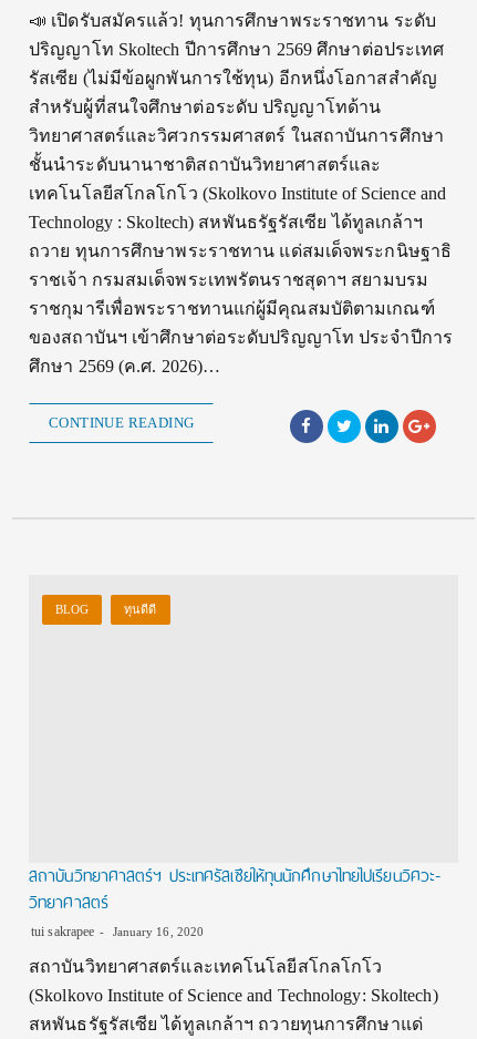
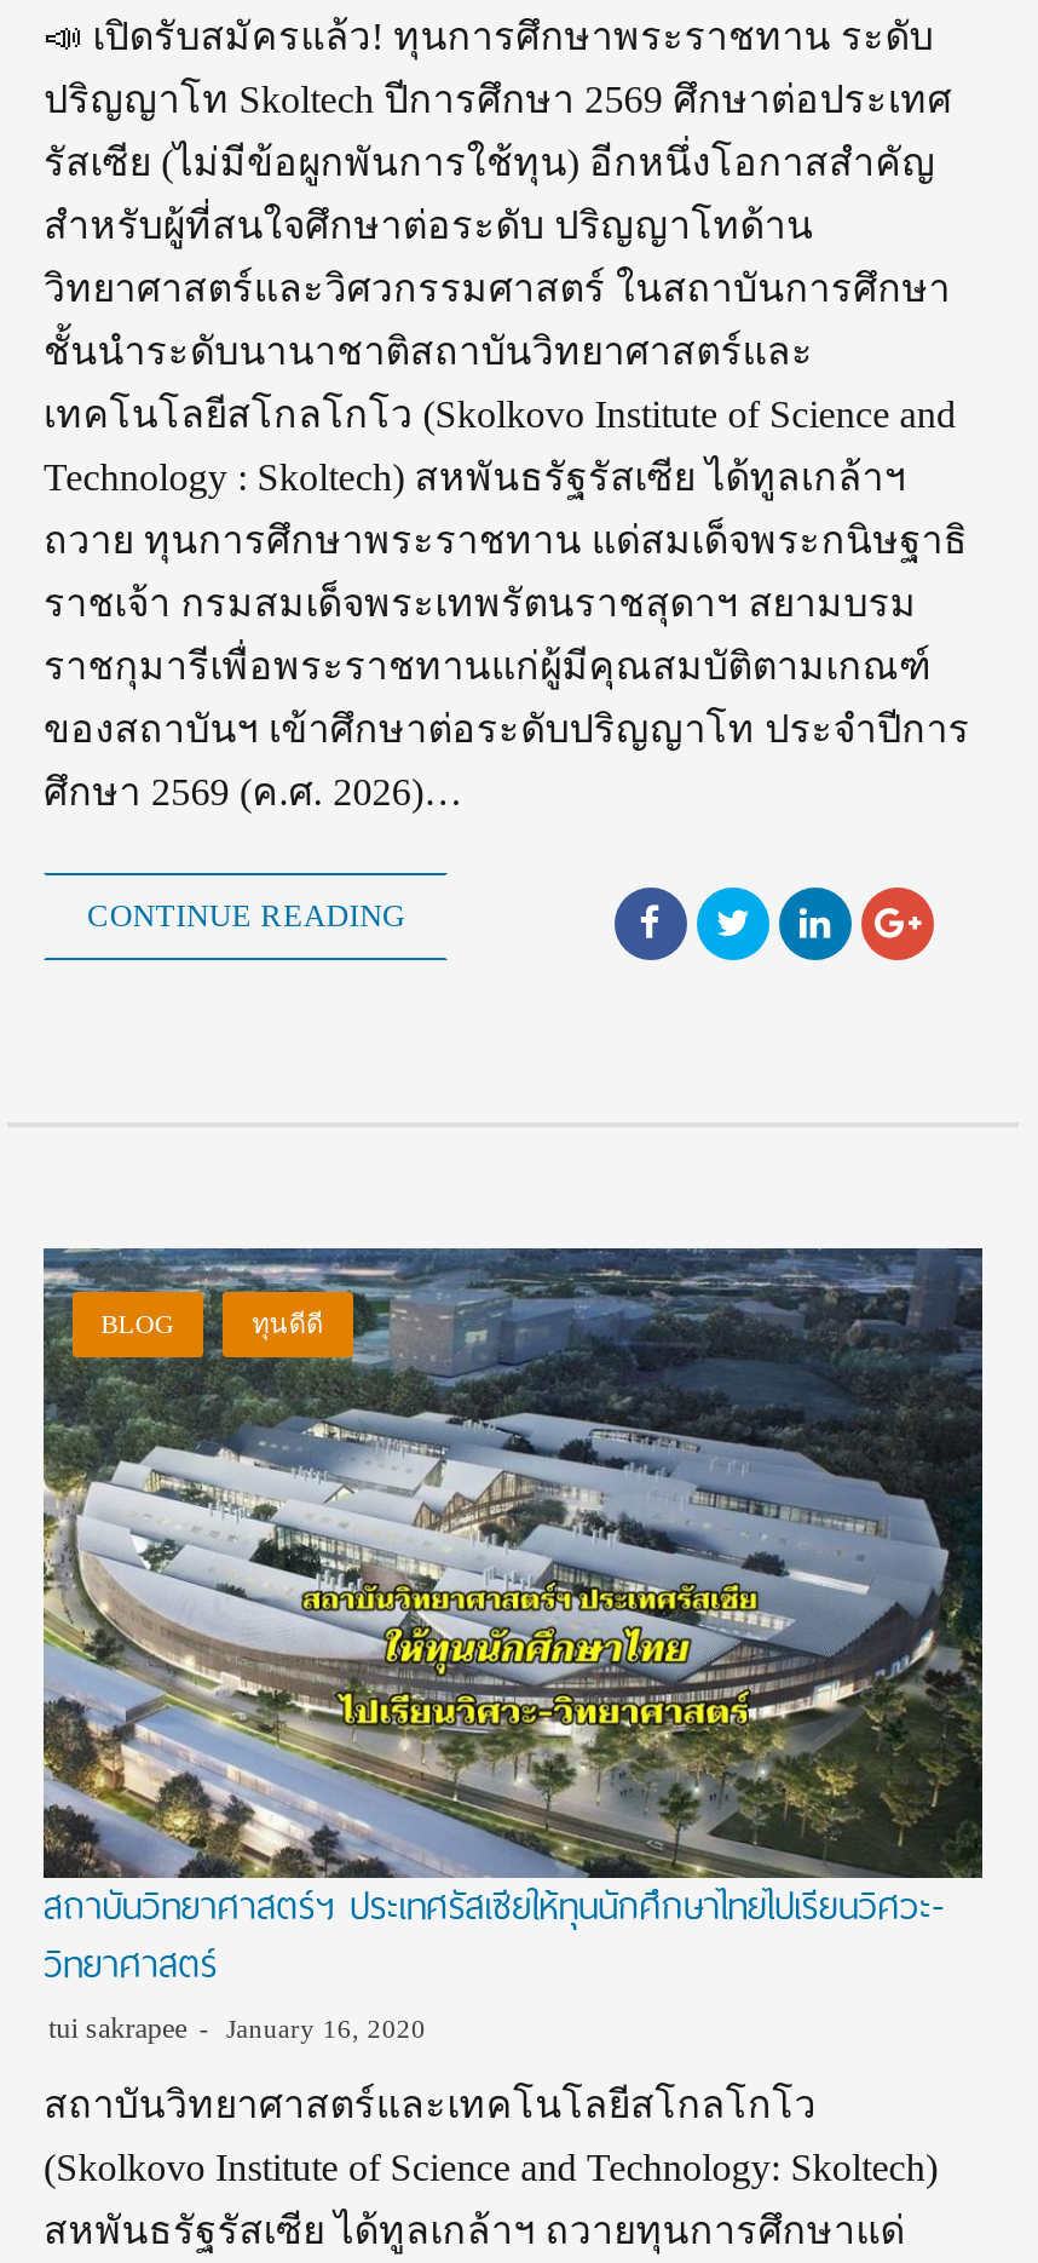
none -> [41,1246,985,1880] [image]

